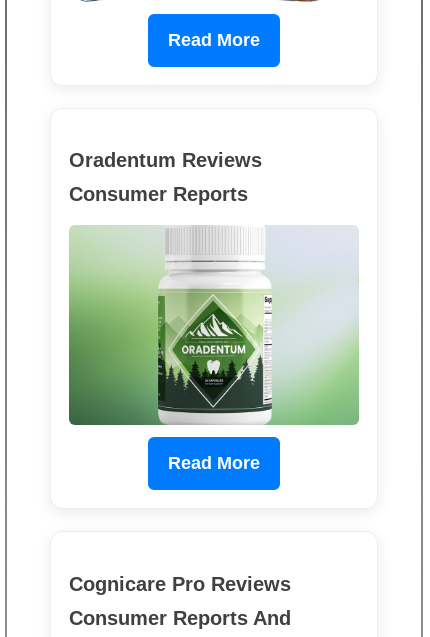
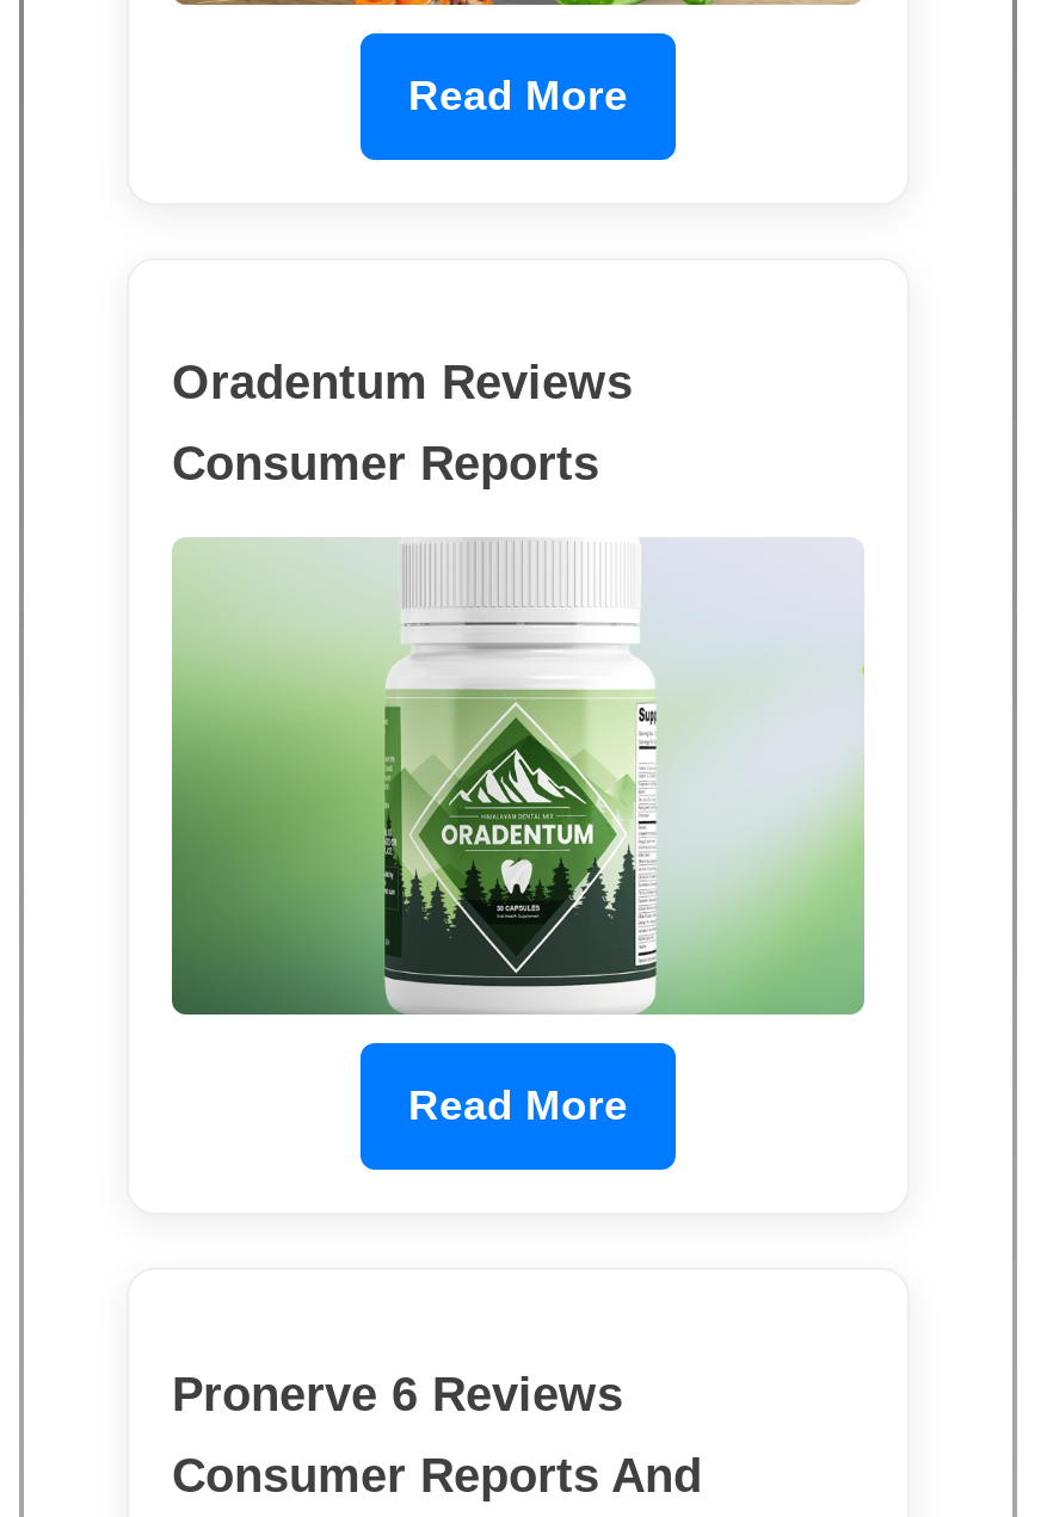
[69,573,291,595] Cognicare Pro Reviews -> [172,1367,623,1420] Pronerve 6 Reviews

